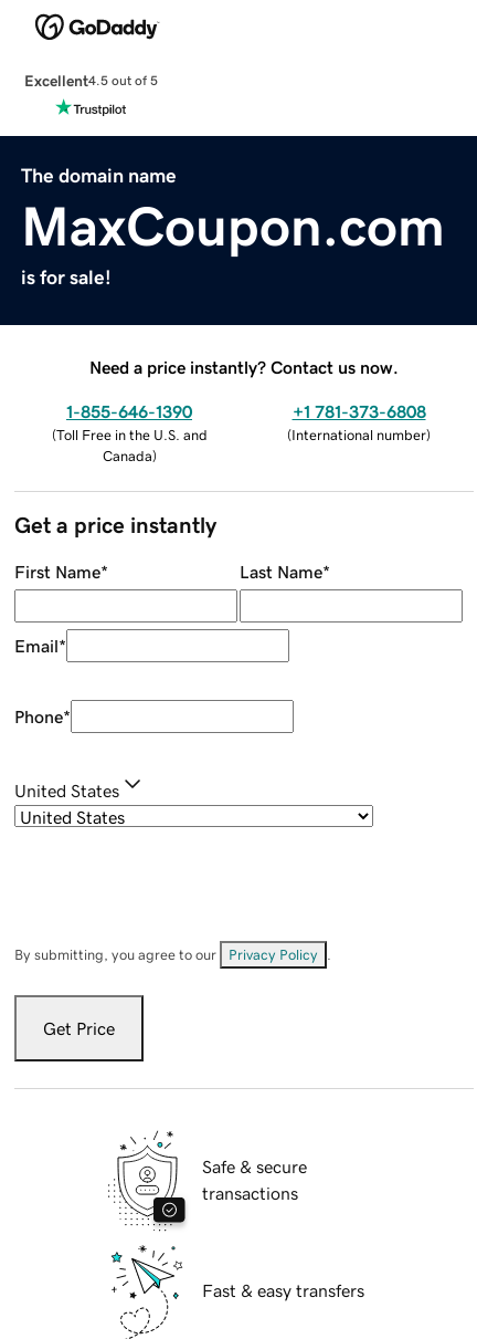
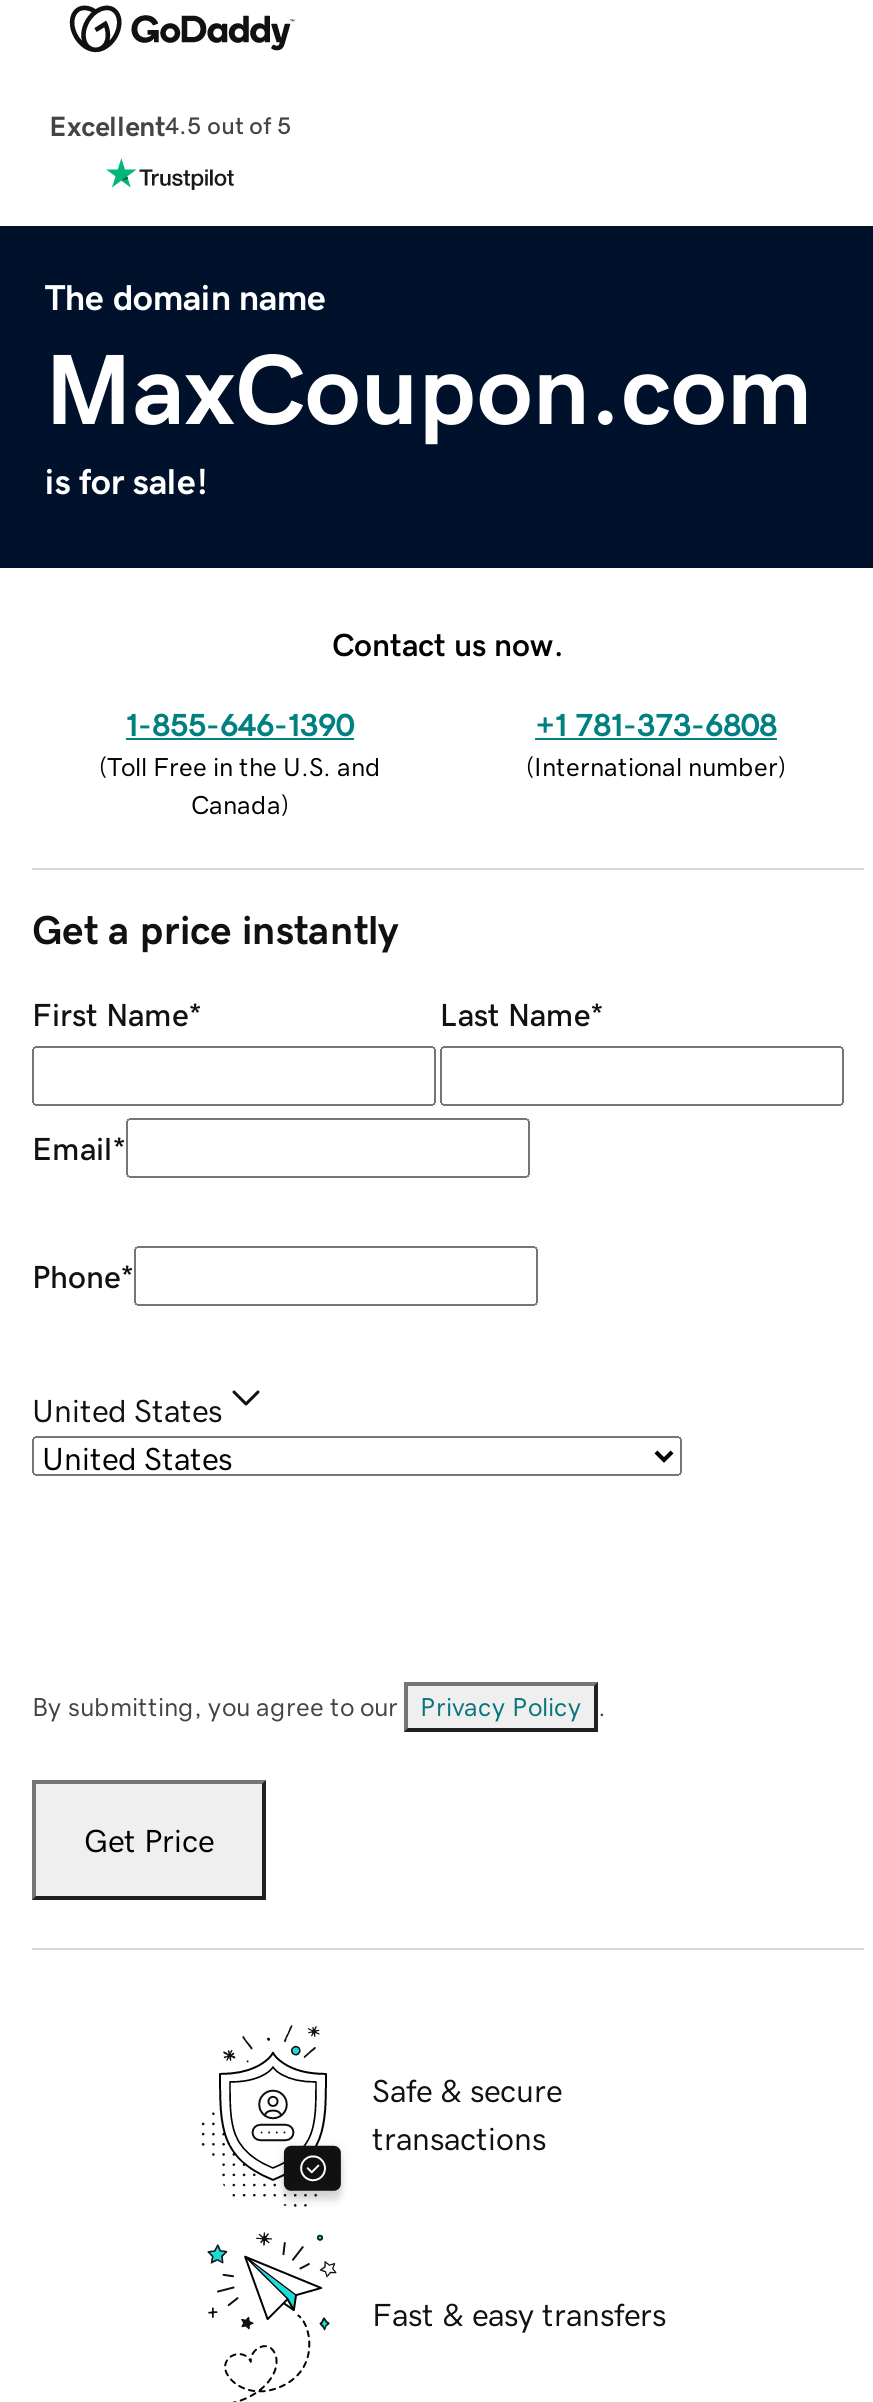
[89,358,399,375] Need a price instantly? Contact us now. -> [332,627,564,659] Contact us now.

